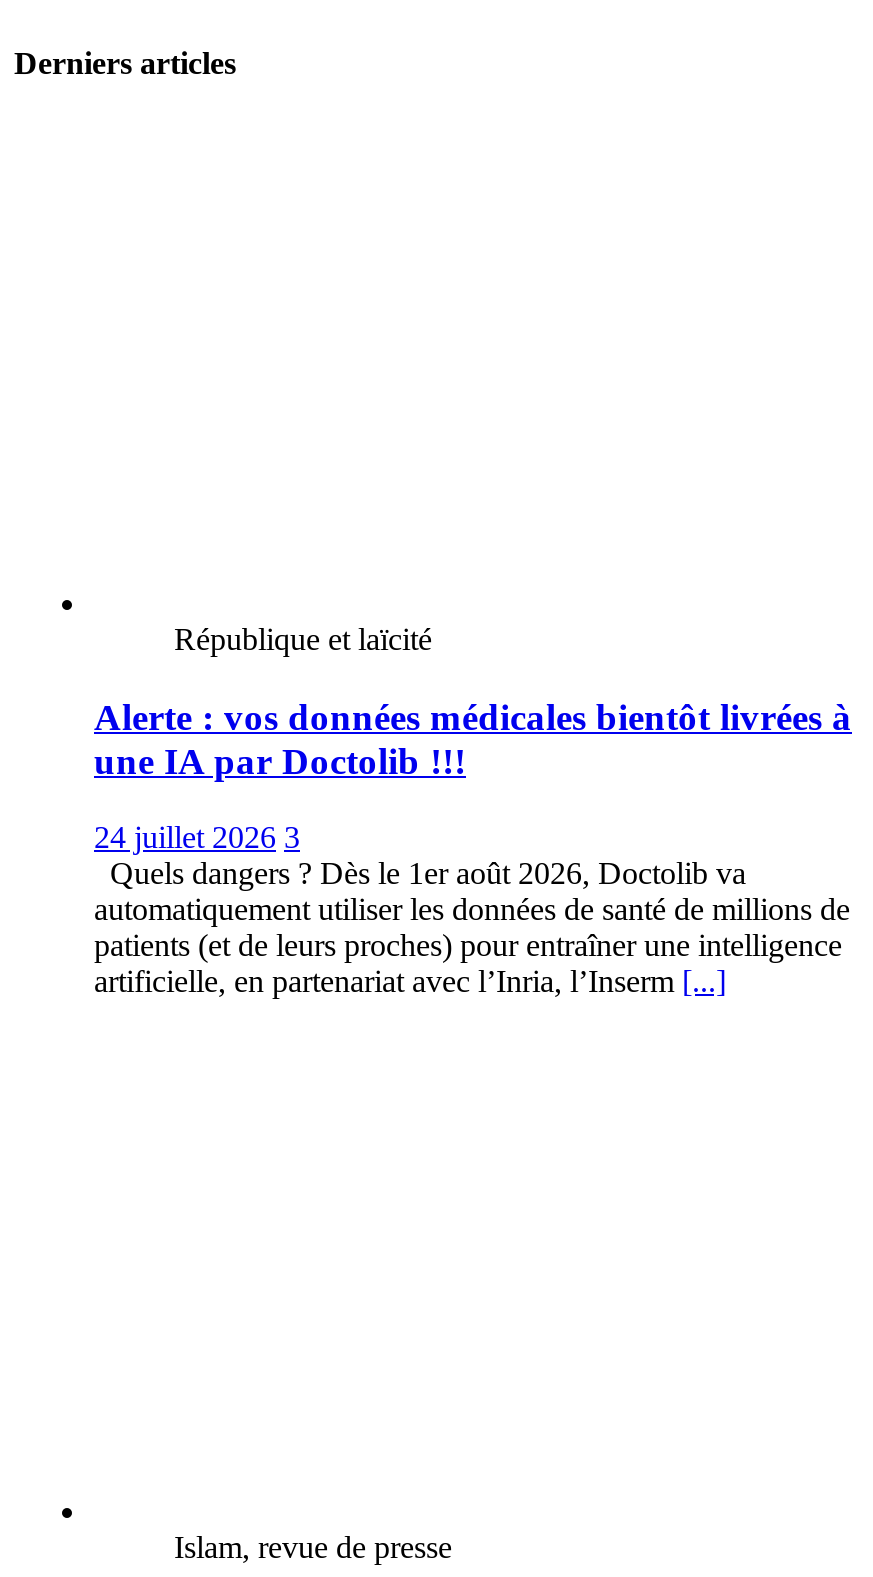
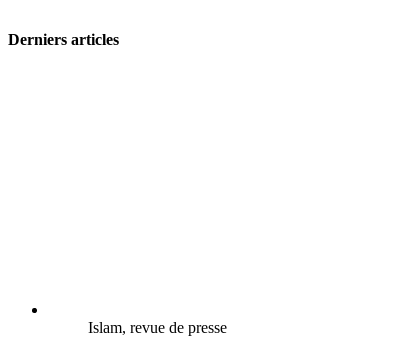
[94,622,852,999] République et laïcité | Alerte : vos données médicales bientôt livrées à | une IA par Doctolib !!! | 24 juillet 2026 3 | Quels dangers ? Dès le 1er août 2026, Doctolib va | automatiquement utiliser les données de santé de millions de | patients (et de leurs proches) pour entraîner une intelligence | artificielle, en partenariat avec l’Inria, l’Inserm [...] -> none

